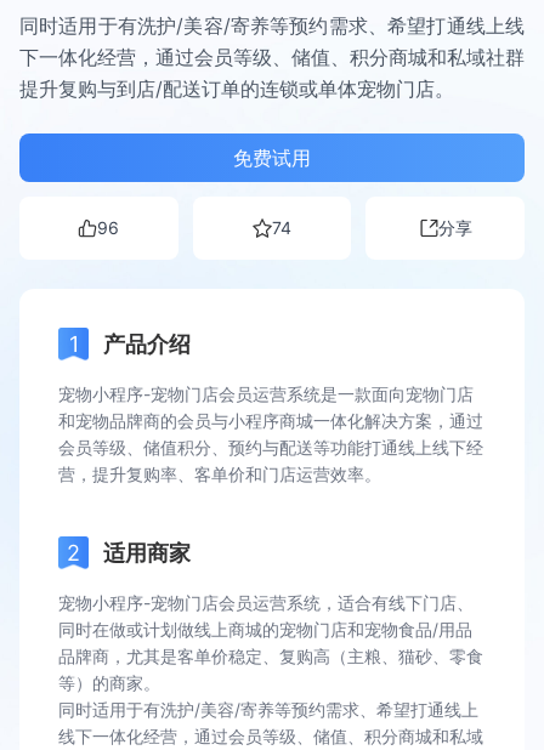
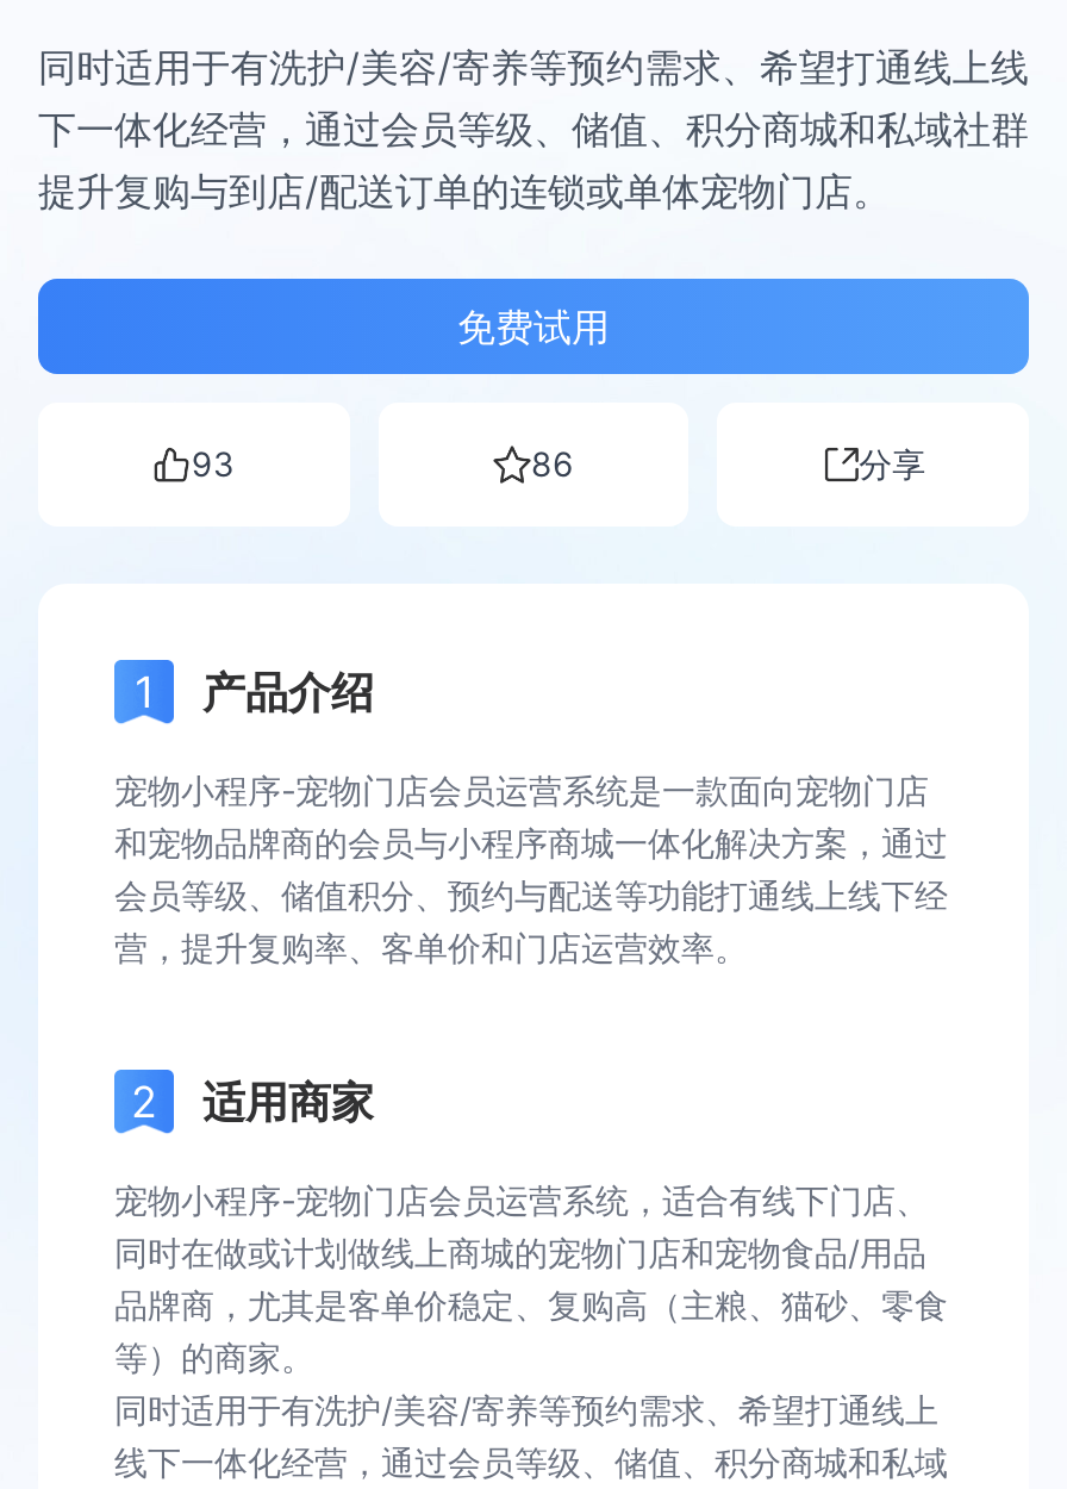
[98,217,119,238] 96 -> [191,443,234,484] 93
[272,217,291,238] 74 -> [531,443,574,484] 86

